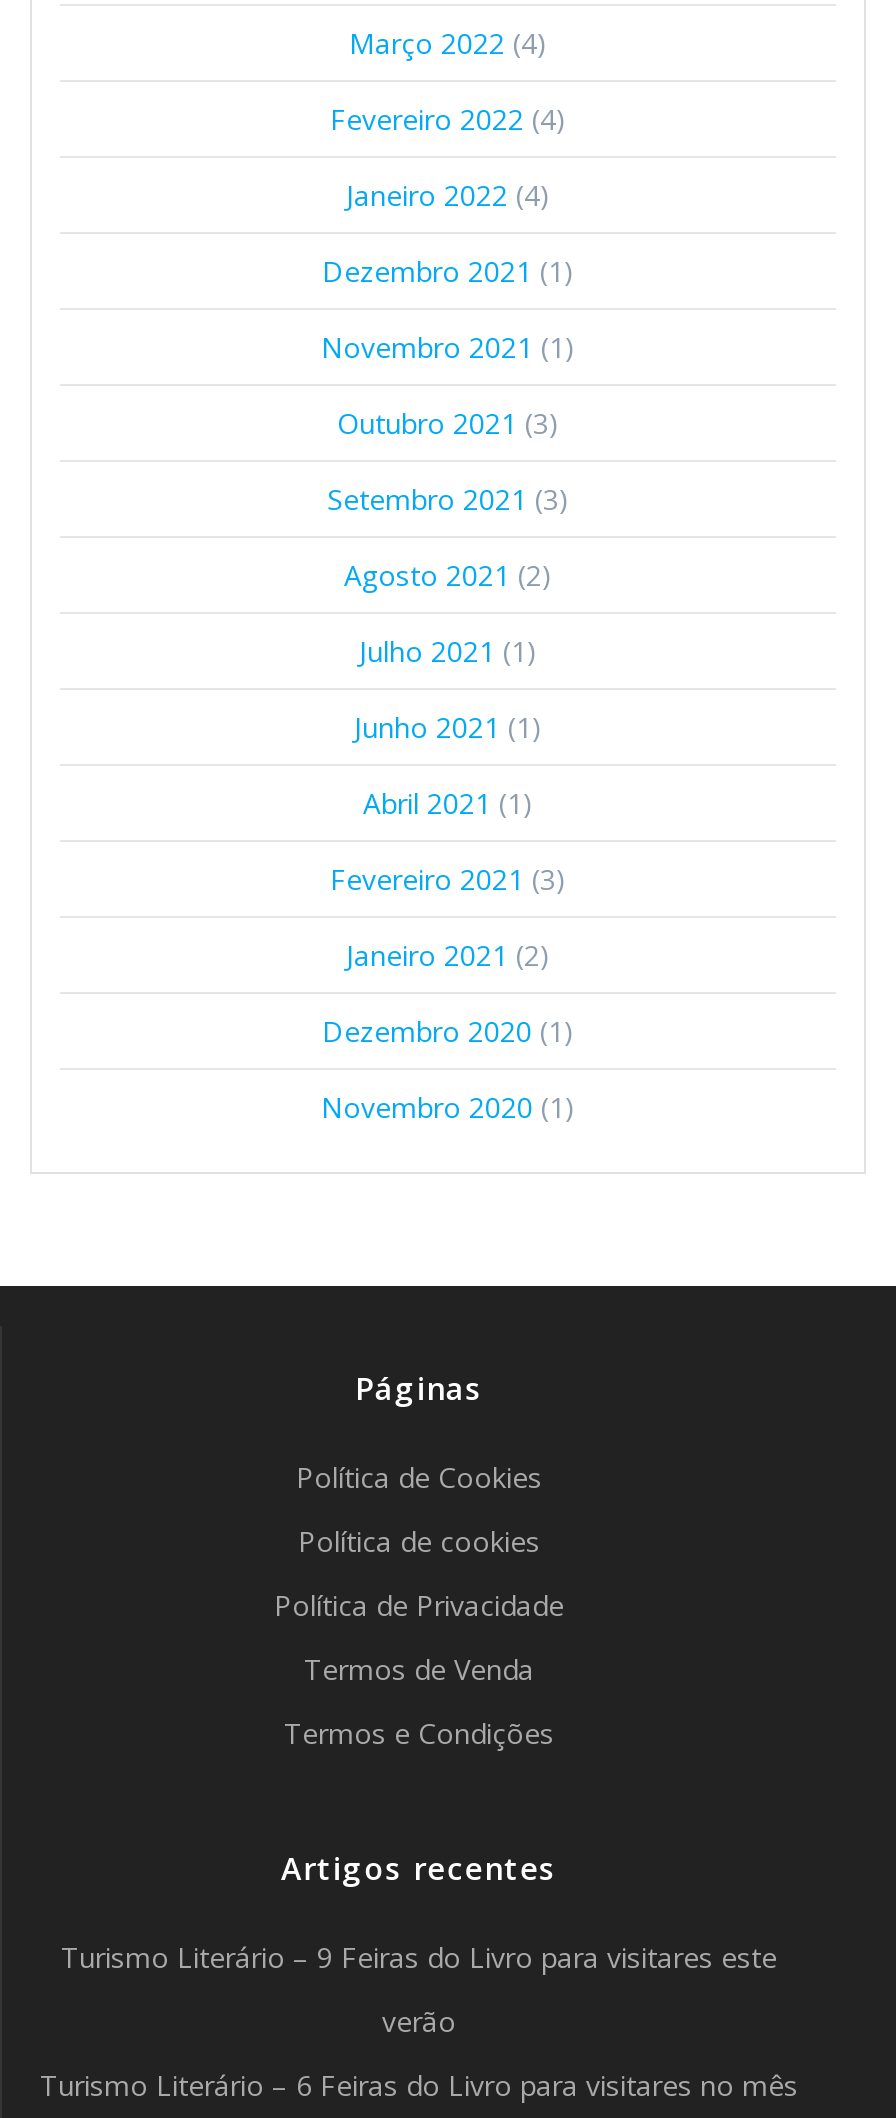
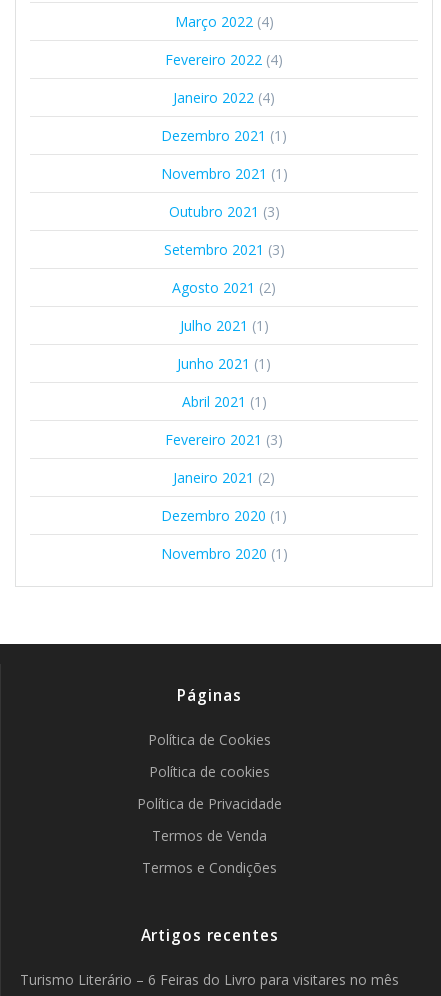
[61,1939,777,2041] Turismo Literário – 9 Feiras do Livro para visitares este | verão -> none

